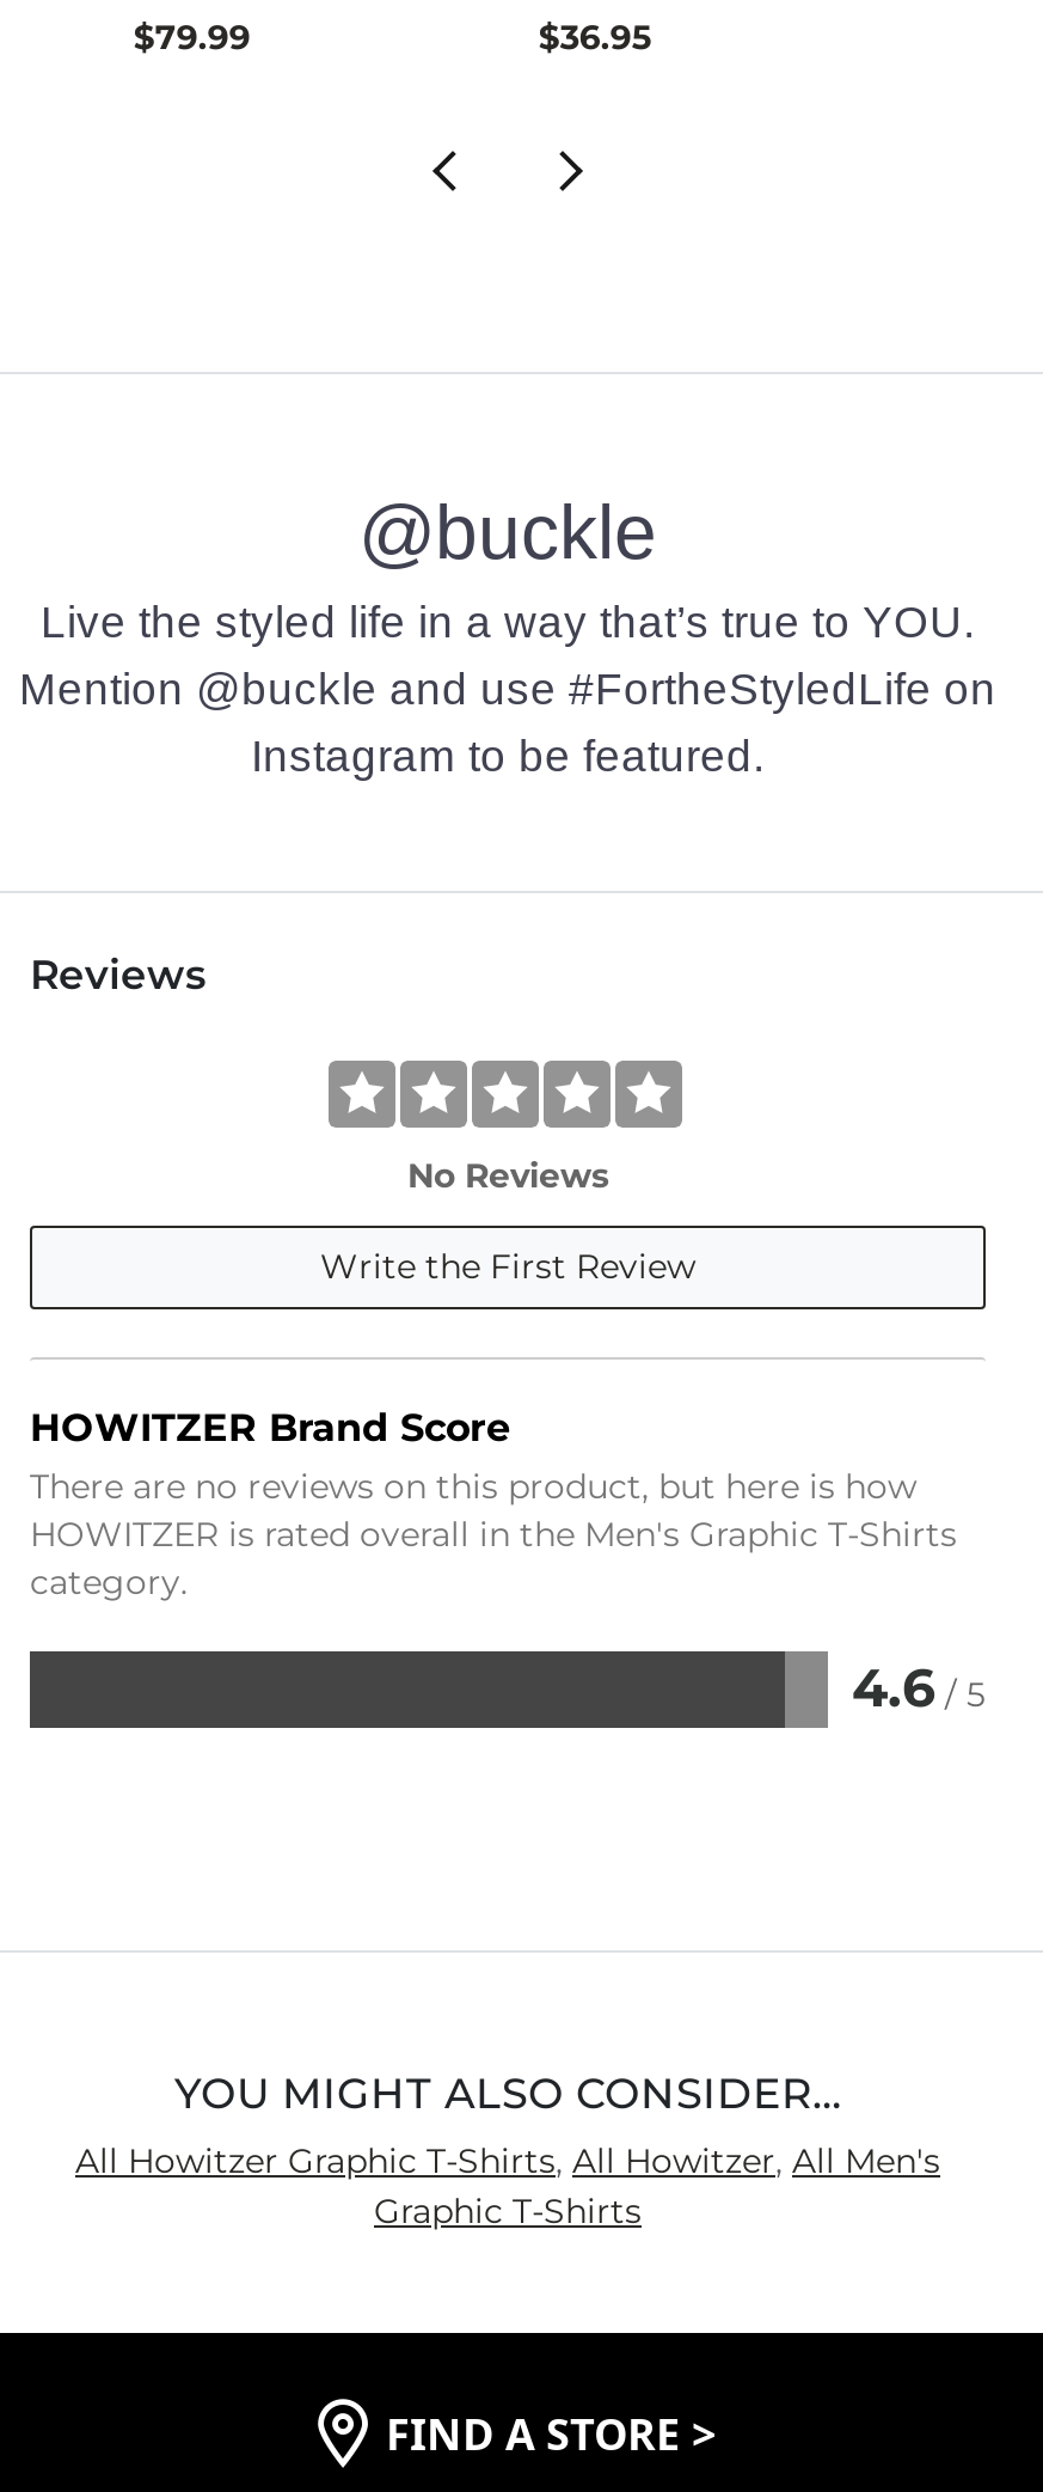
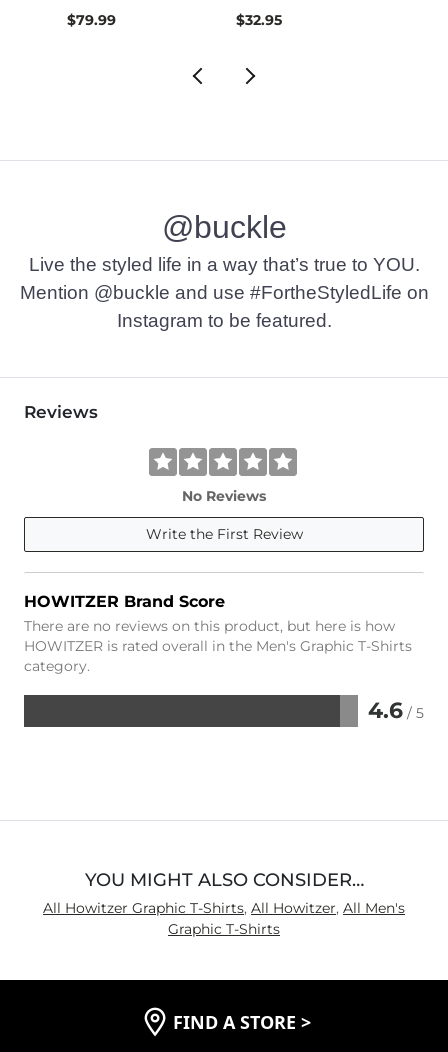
[539,17,651,60] $36.95 -> [236,11,282,29] $32.95

